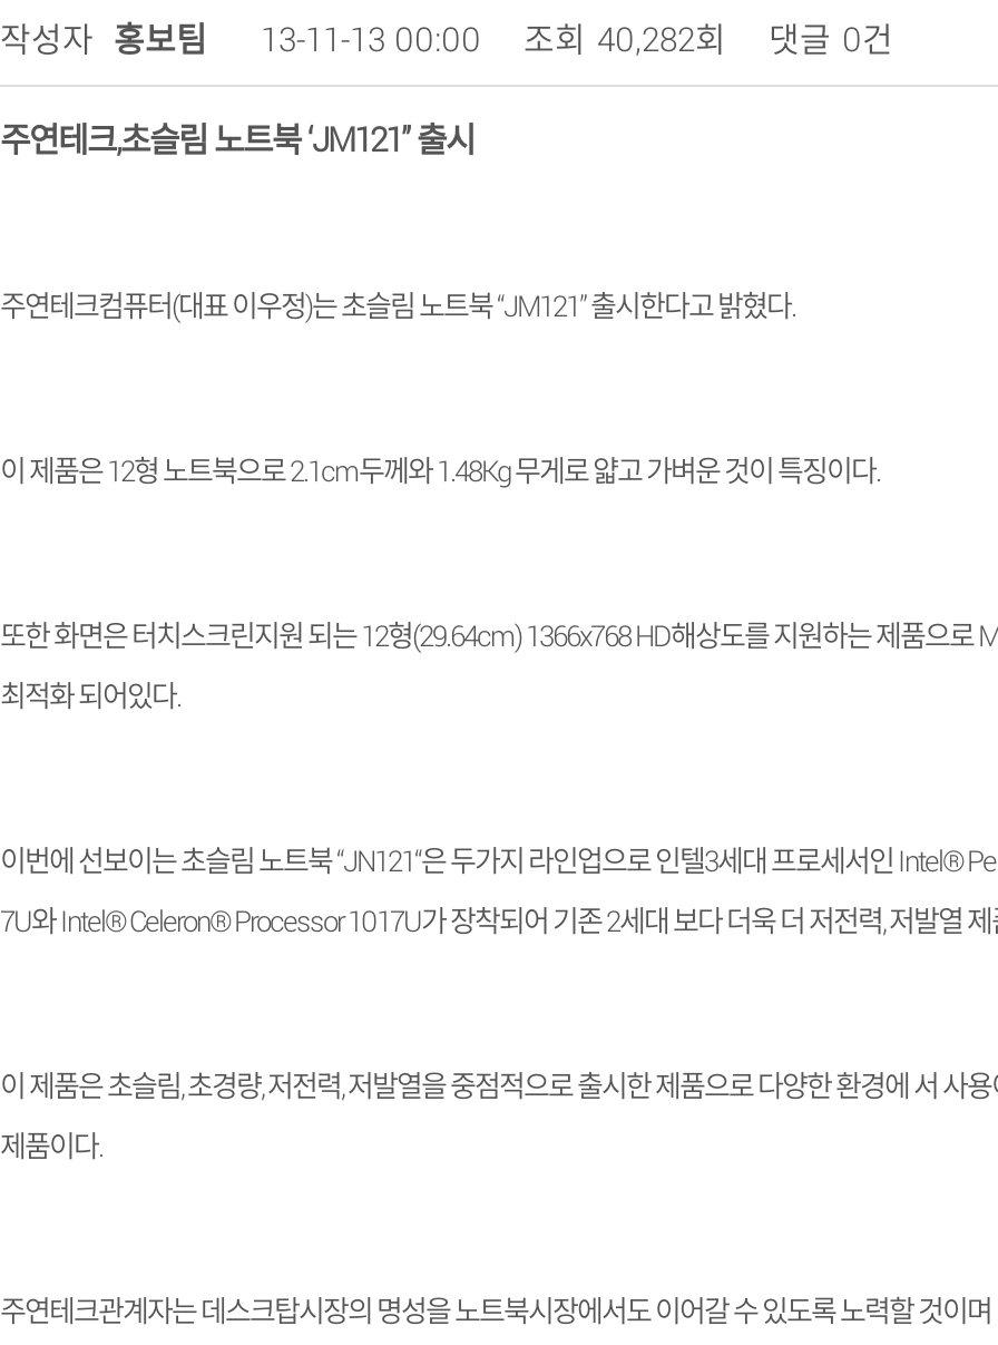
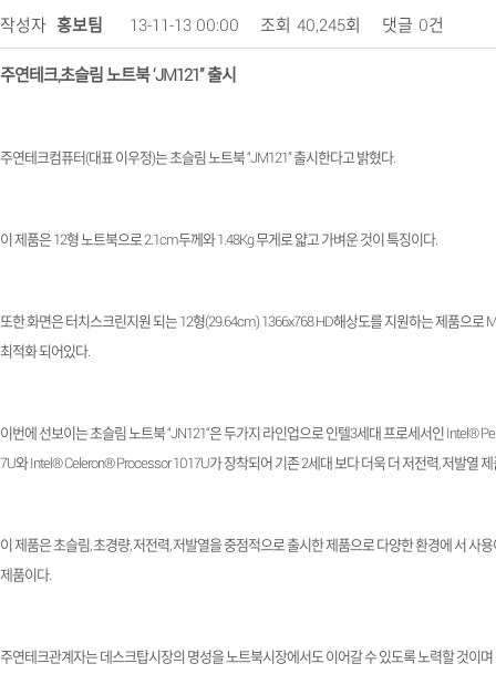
[0,16,893,60] 작성자 홍보팀 13-11-13 00:00 조회 40,282회 댓글 0건 -> [0,13,444,35] 작성자 홍보팀 13-11-13 00:00 조회 40,245회 댓글 0건

